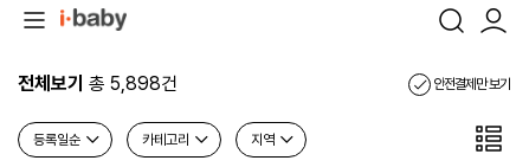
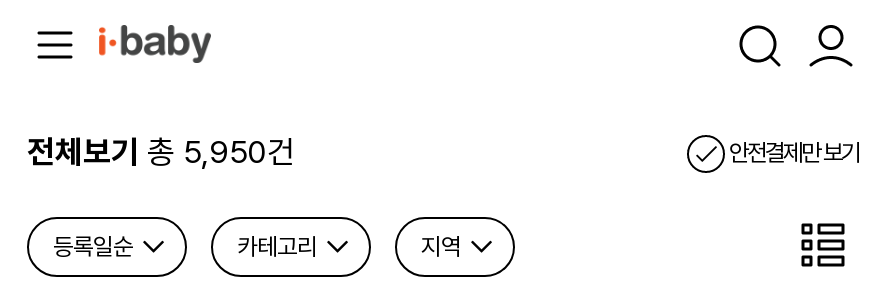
[18,72,178,95] 전체보기 총 5,898건 -> [27,133,295,171] 전체보기 총 5,950건

